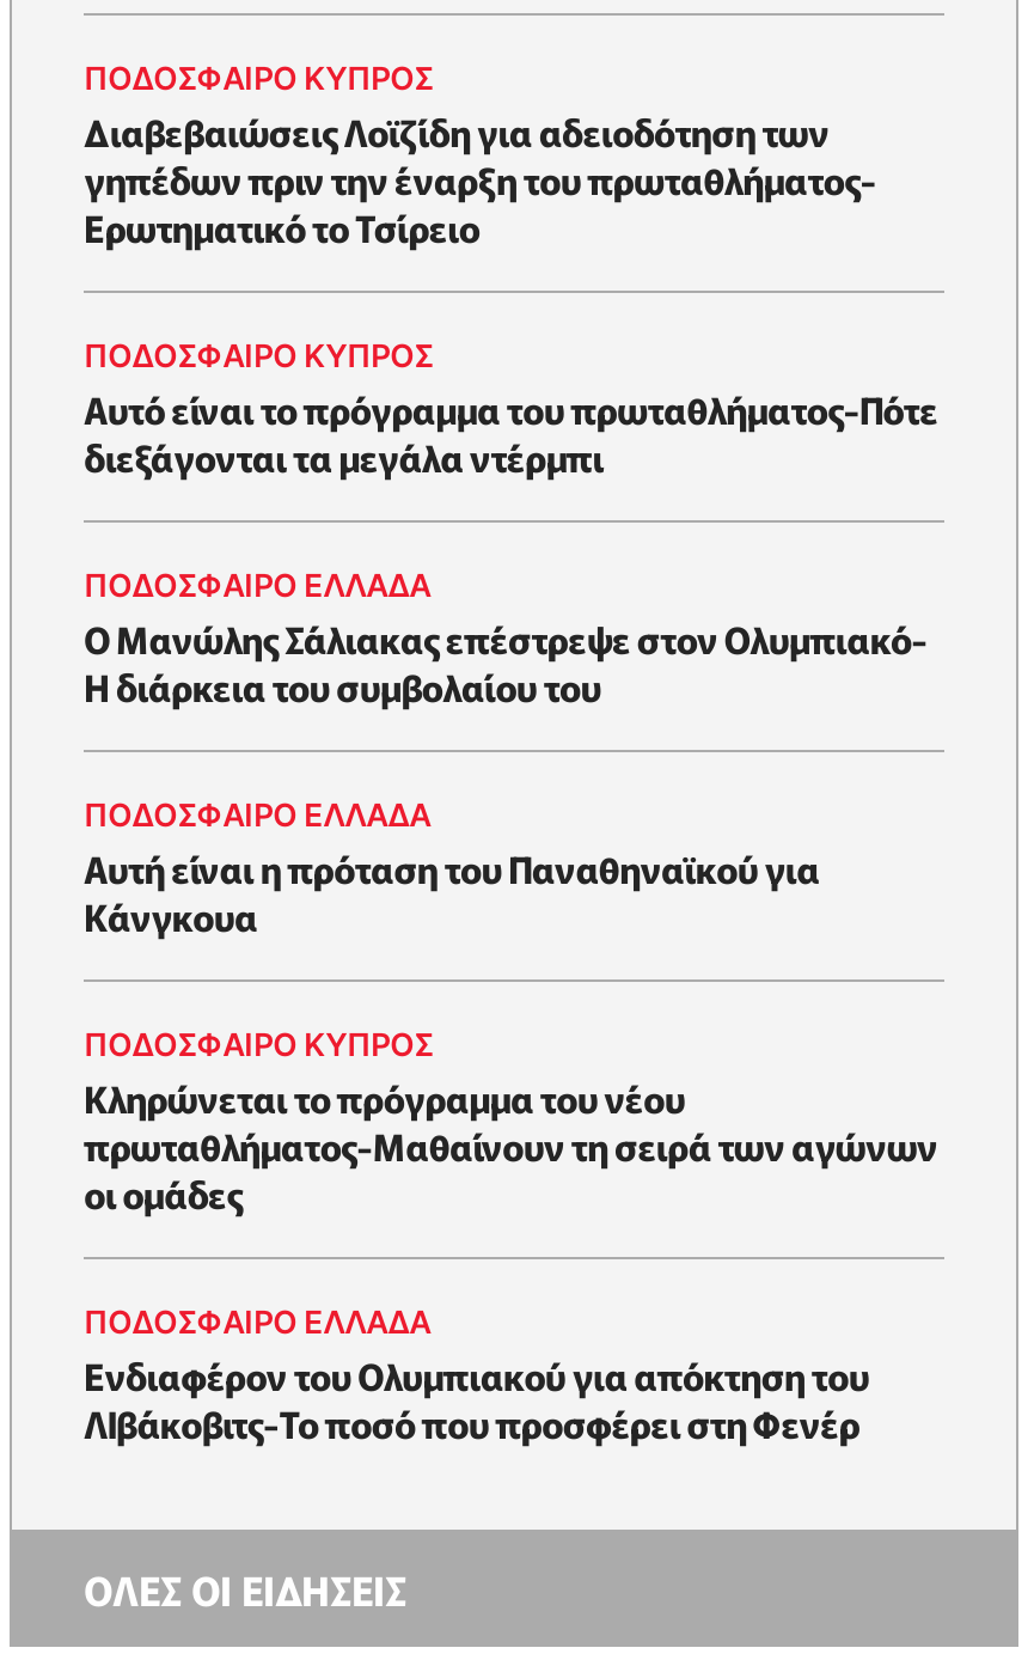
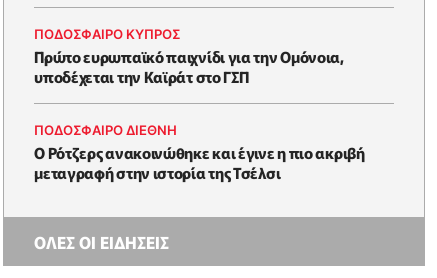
[84,103,938,1447] Διαβεβαιώσεις Λοϊζίδη για αδειοδότηση των | γηπέδων πριν την έναρξη του πρωταθλήματος- | Ερωτηματικό το Τσίρειο | ΠΟΔΟΣΦΑΙΡΟ ΚΥΠΡΟΣ | Αυτό είναι το πρόγραμμα του πρωταθλήματος-Πότε | διεξάγονται τα μεγάλα ντέρμπι | ΠΟΔΟΣΦΑΙΡΟ ΕΛΛΑΔΑ | Ο Μανώλης Σάλιακας επέστρεψε στον Ολυμπιακό- | Η διάρκεια του συμβολαίου του | ΠΟΔΟΣΦΑΙΡΟ ΕΛΛΑΔΑ | Αυτή είναι η πρόταση του Παναθηναϊκού για | Κάνγκουα | ΠΟΔΟΣΦΑΙΡΟ ΚΥΠΡΟΣ | Κληρώνεται το πρόγραμμα του νέου | πρωταθλήματος-Μαθαίνουν τη σειρά των αγώνων | οι ομάδες | ΠΟΔΟΣΦΑΙΡΟ ΕΛΛΑΔΑ | Ενδιαφέρον του Ολυμπιακού για απόκτηση του | ΛΙβάκοβιτς-Το ποσό που προσφέρει στη Φενέρ -> [34,44,365,182] Πρώτο ευρωπαϊκό παιχνίδι για την Ομόνοια, | υποδέχεται την Καϊράτ στο ΓΣΠ | ΠΟΔΟΣΦΑΙΡΟ ΔΙΕΘΝΗ | Ο Ρότζερς ανακοινώθηκε και έγινε η πιο ακριβή | μεταγραφή στην ιστορία της Τσέλσι

